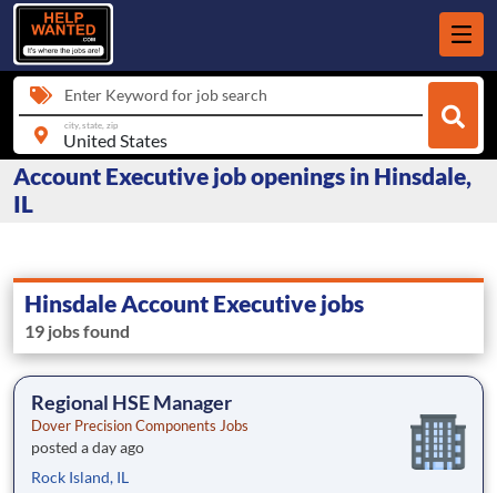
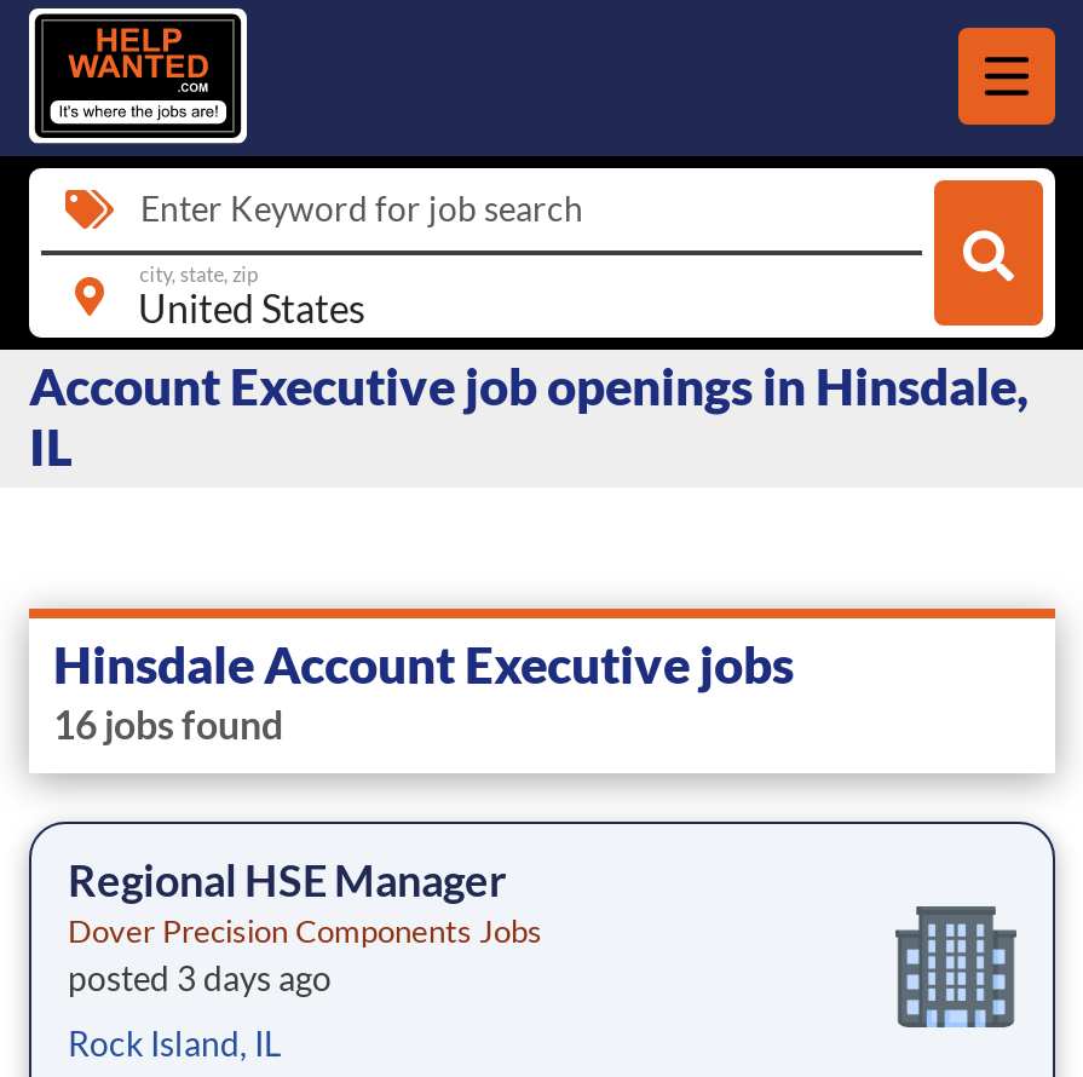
[24,320,130,341] 19 jobs found -> [53,701,283,747] 16 jobs found
[31,438,144,457] posted a day ago -> [68,958,332,999] posted 3 days ago

